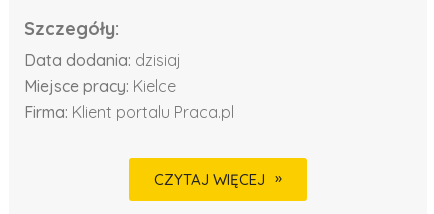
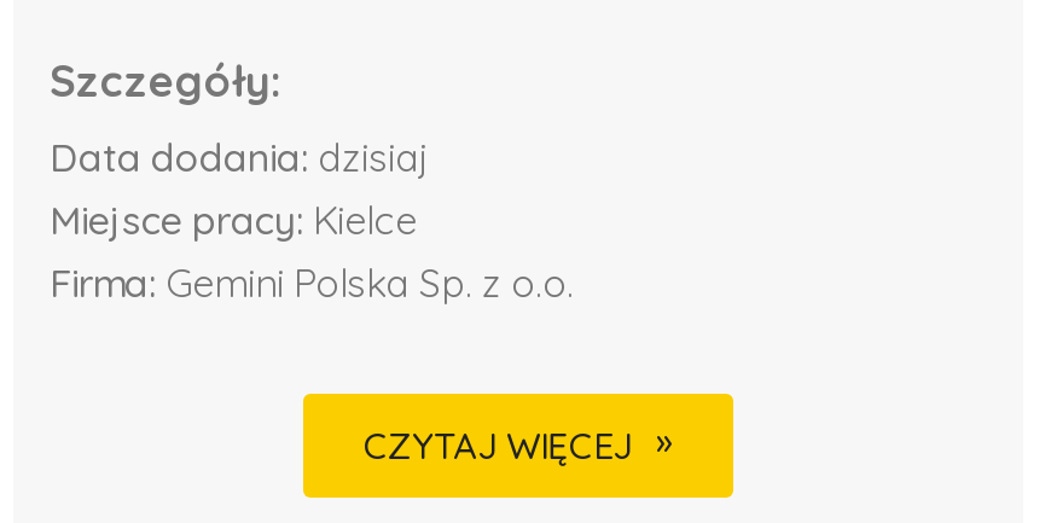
[24,102,234,122] Firma: Klient portalu Praca.pl -> [50,258,574,307] Firma: Gemini Polska Sp. z o.o.

